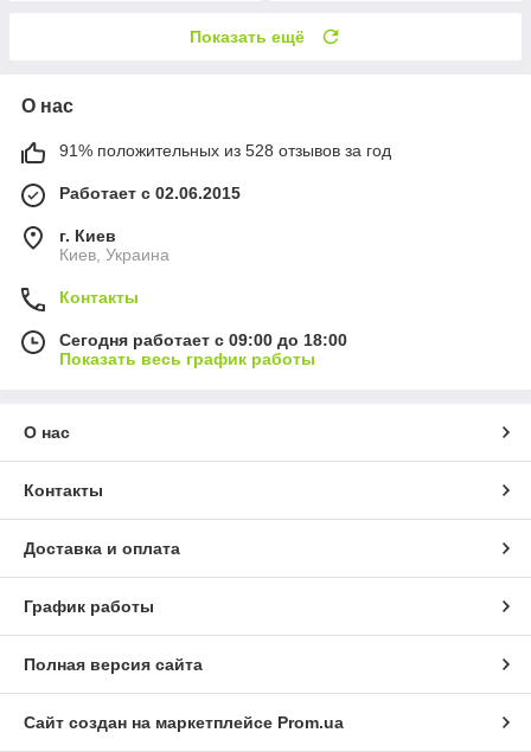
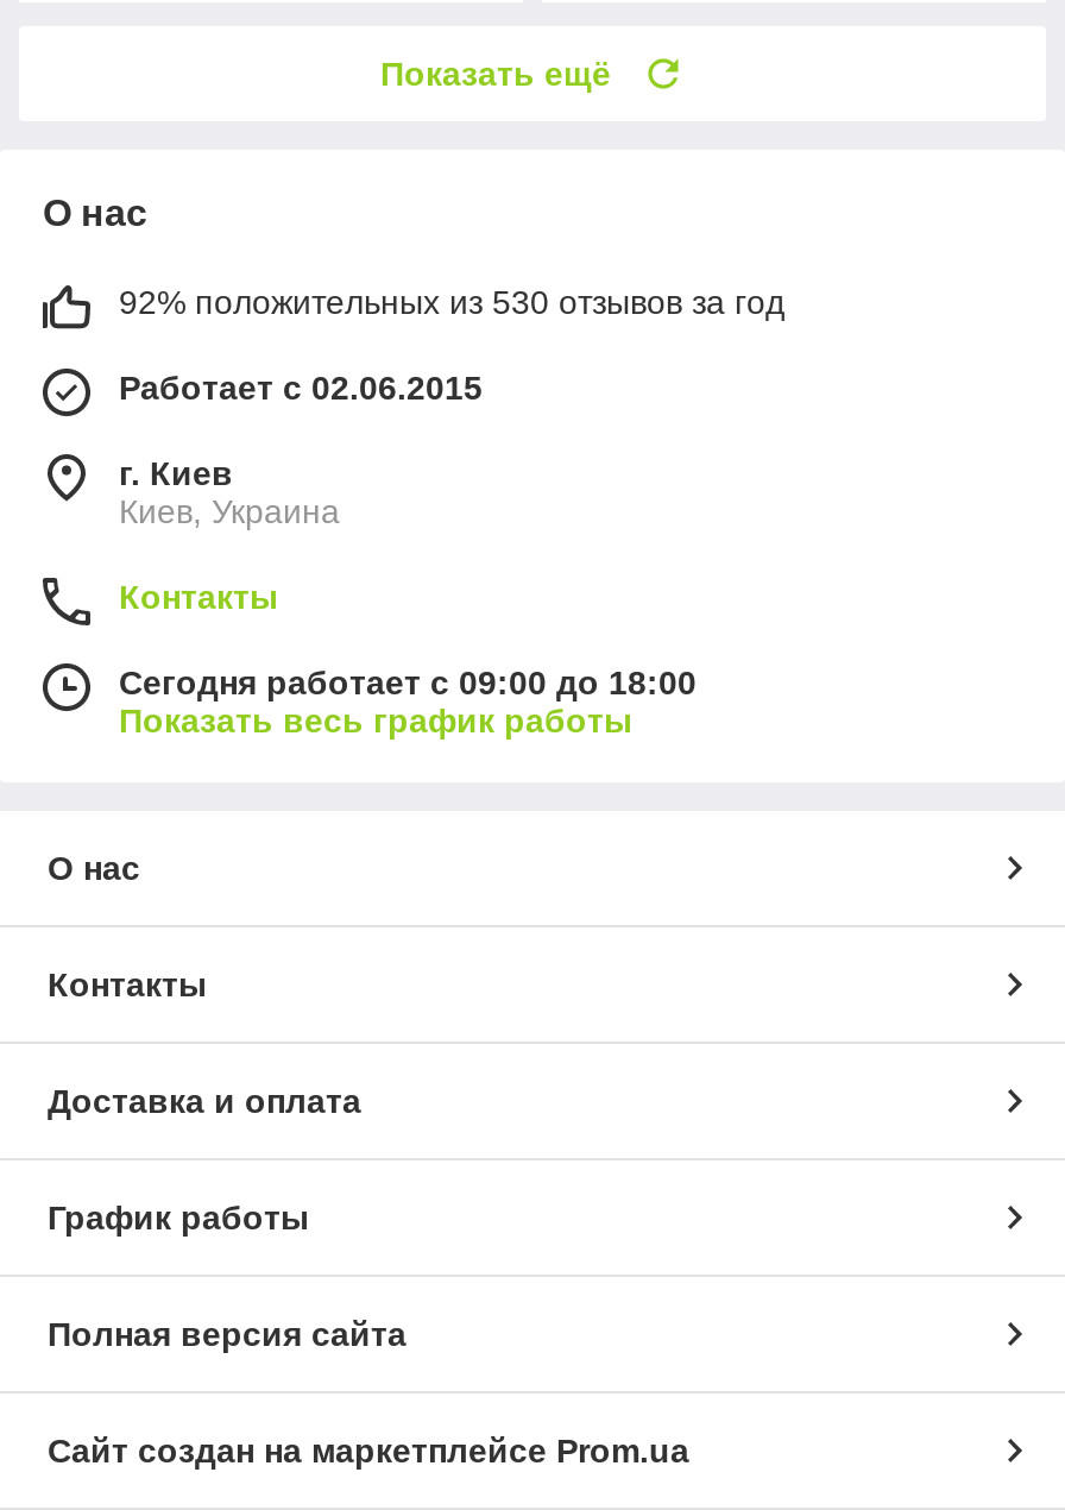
[59,141,391,160] 91% положительных из 528 отзывов за год -> [119,284,784,322] 92% положительных из 530 отзывов за год

